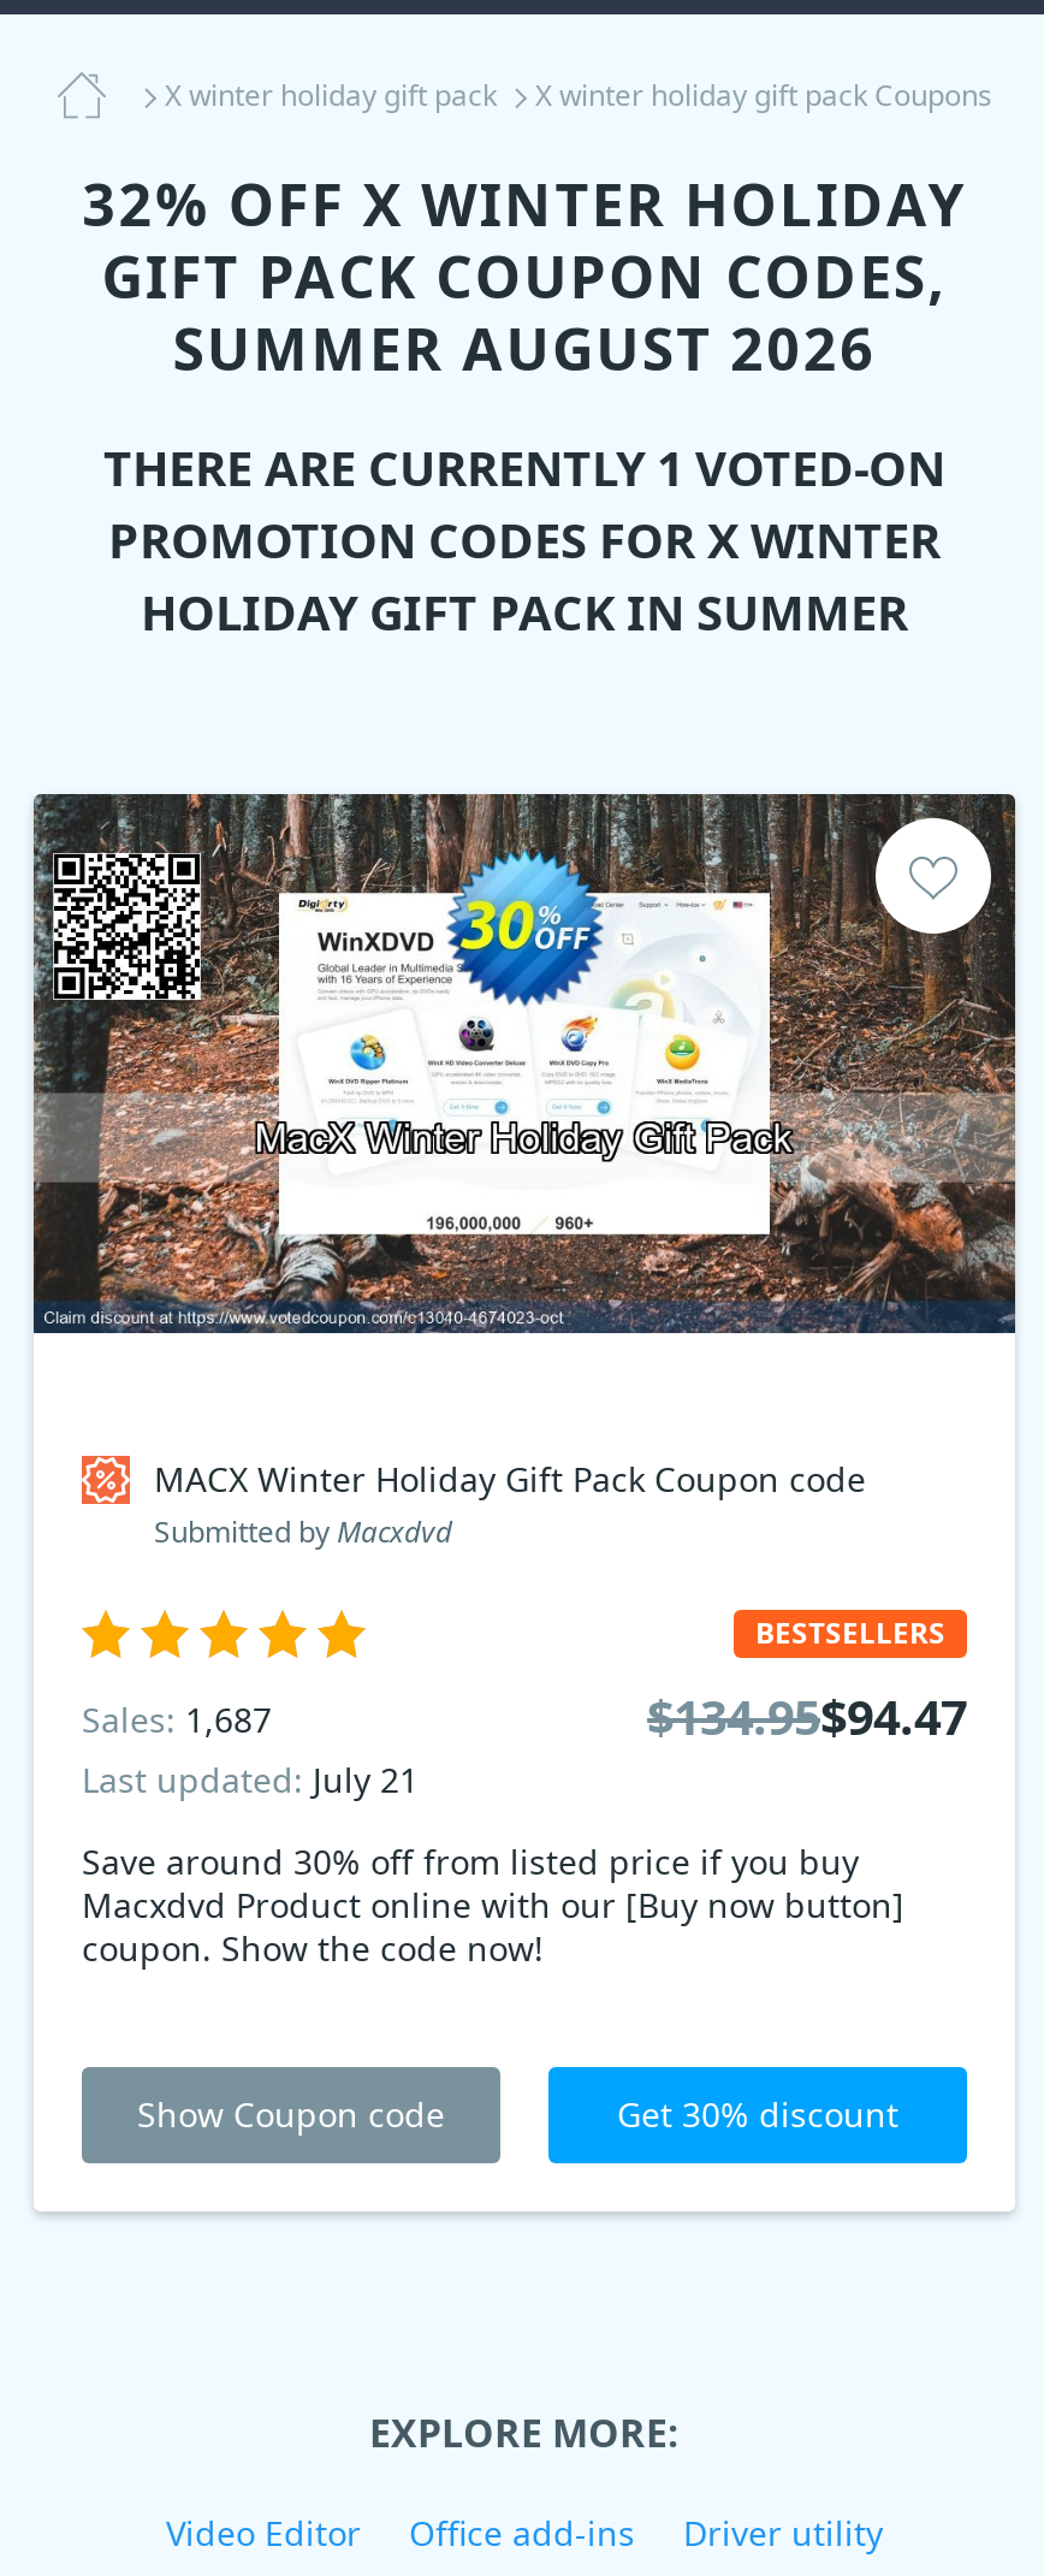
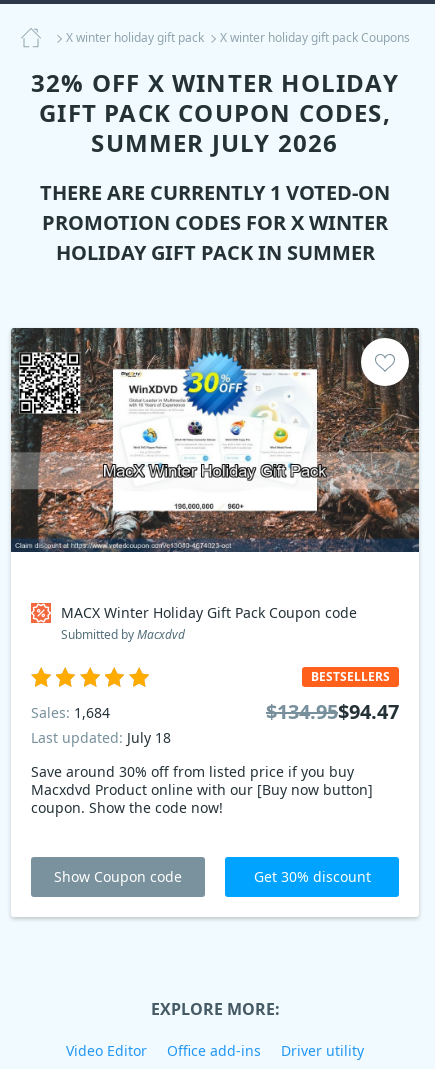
[172,308,876,387] SUMMER AUGUST 2026 -> [91,126,339,159] SUMMER JULY 2026
[82,1695,272,1741] Sales: 1,687 -> [31,702,110,721] Sales: 1,684
[82,1757,419,1802] Last updated: July 21 -> [31,728,171,747] Last updated: July 18

